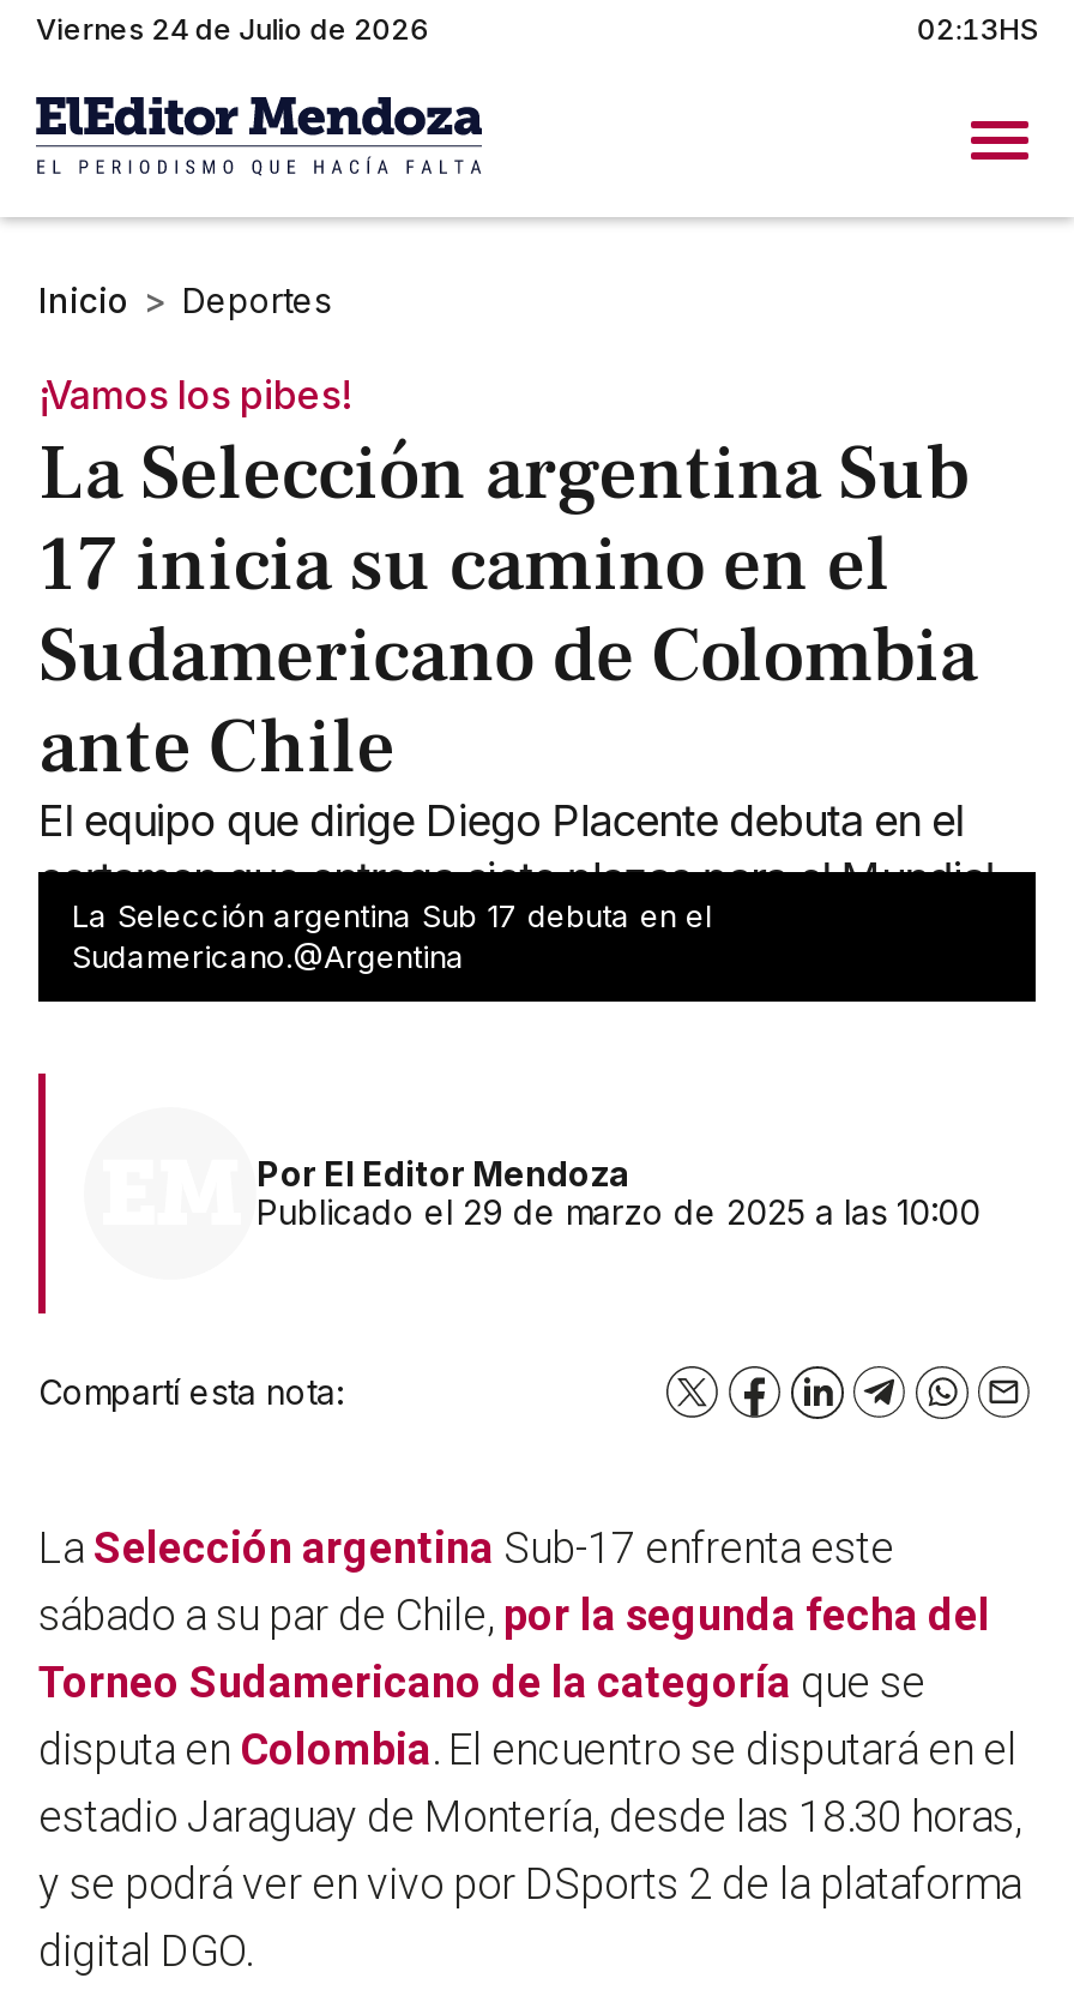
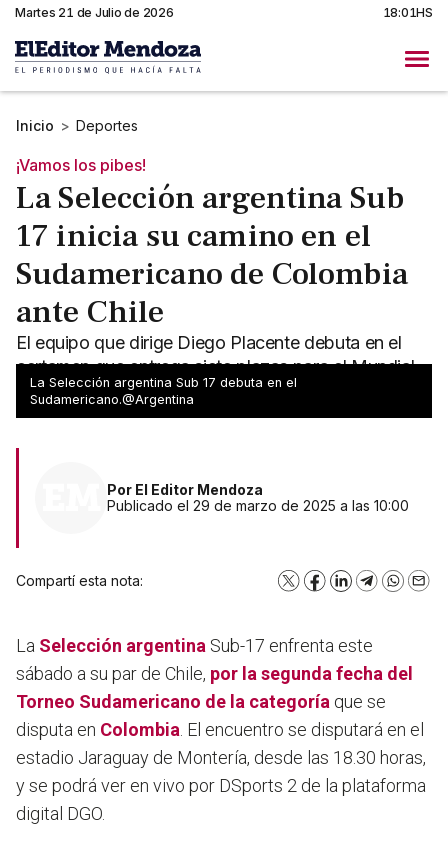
[36,11,1038,47] Viernes 24 de Julio de 2026 | 02:13HS -> [15,5,433,20] Martes 21 de Julio de 2026 | 18:01HS

